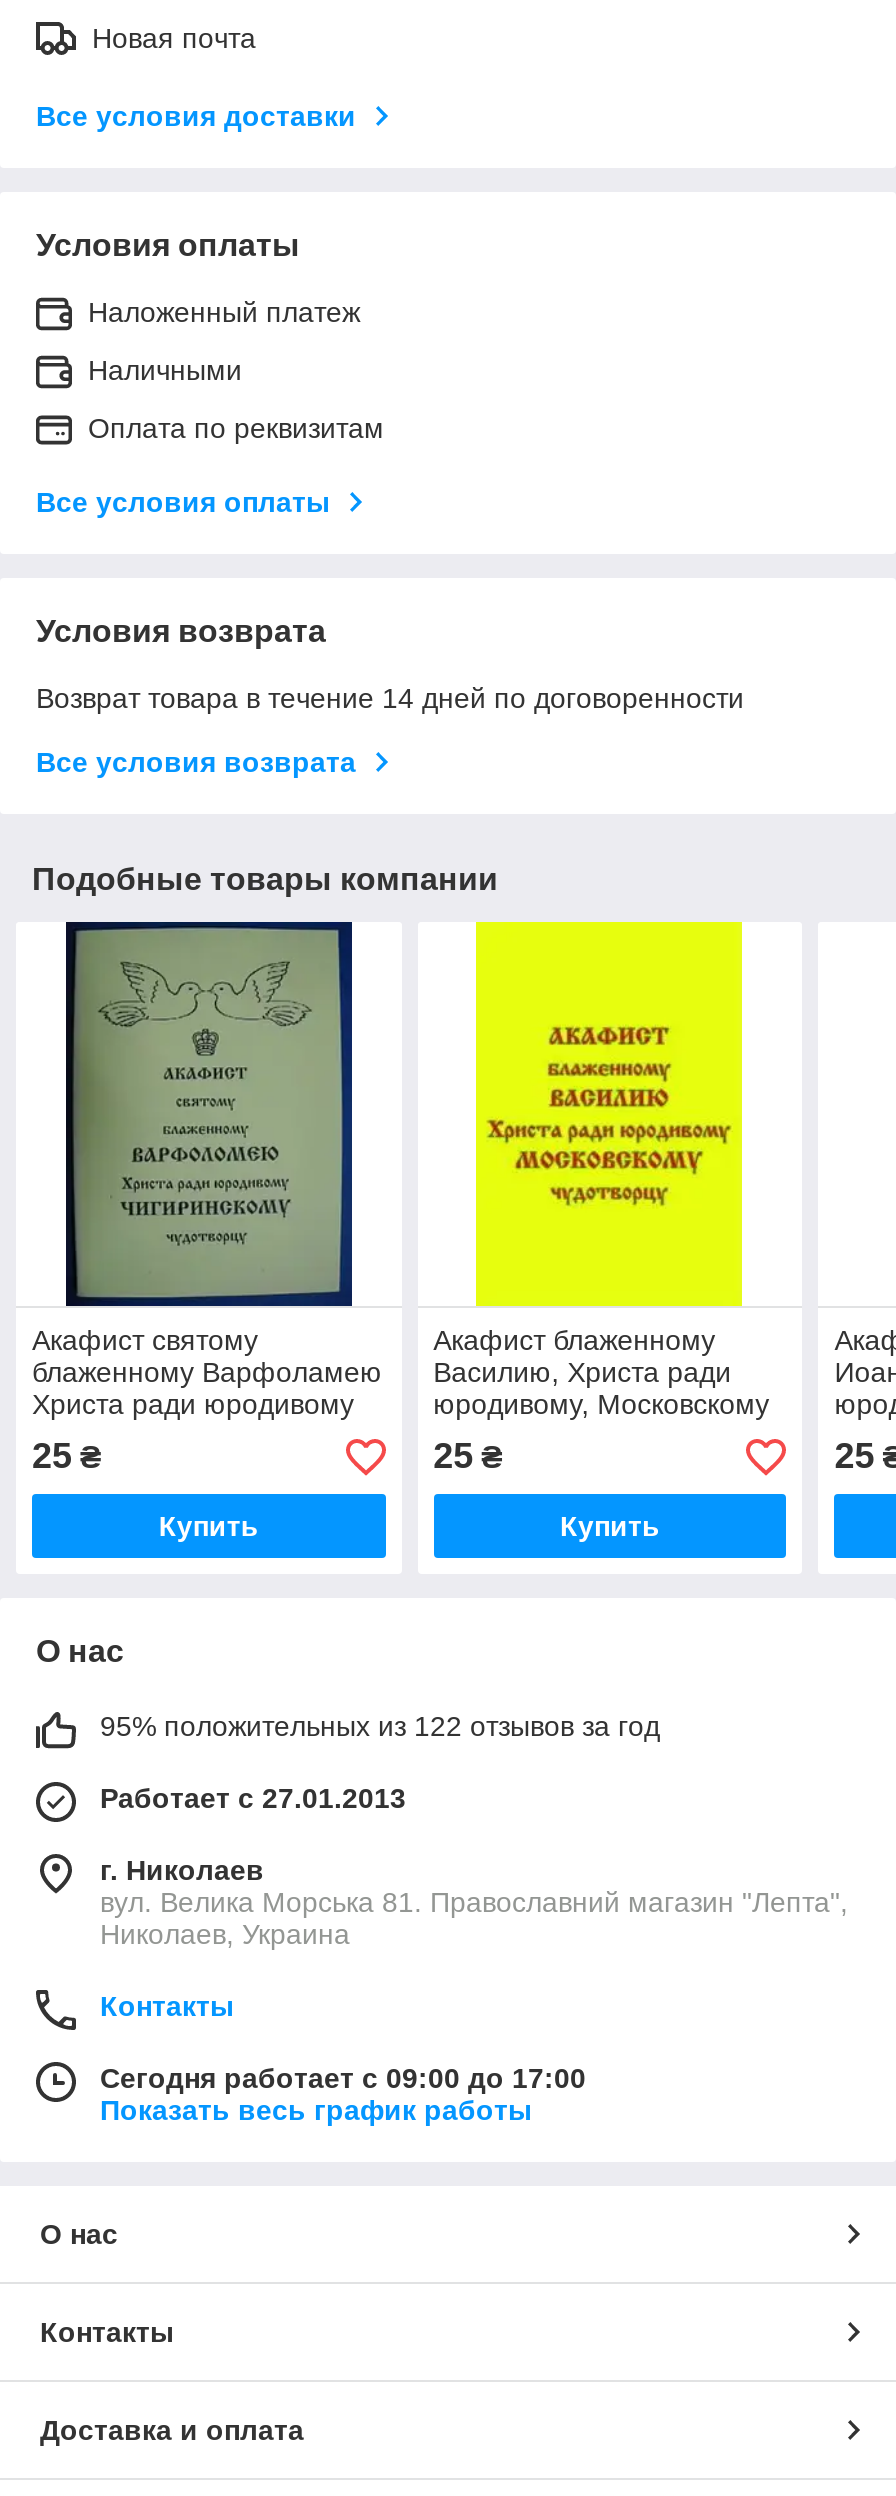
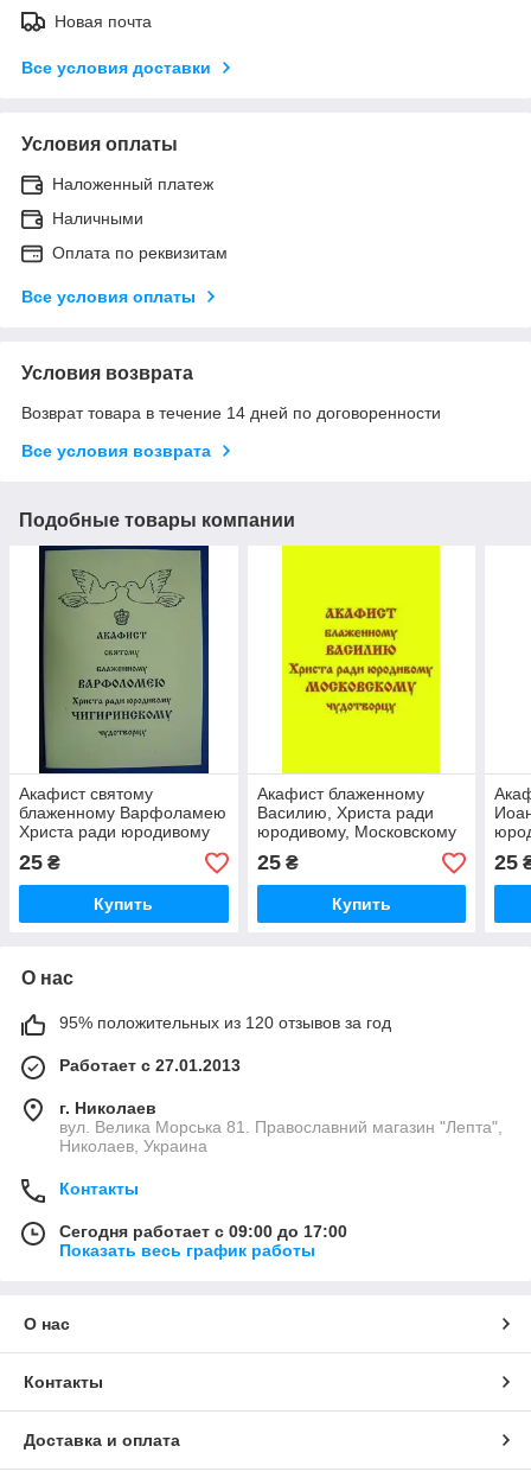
[100,1711,660,1743] 95% положительных из 122 отзывов за год -> [59,1013,391,1032] 95% положительных из 120 отзывов за год

